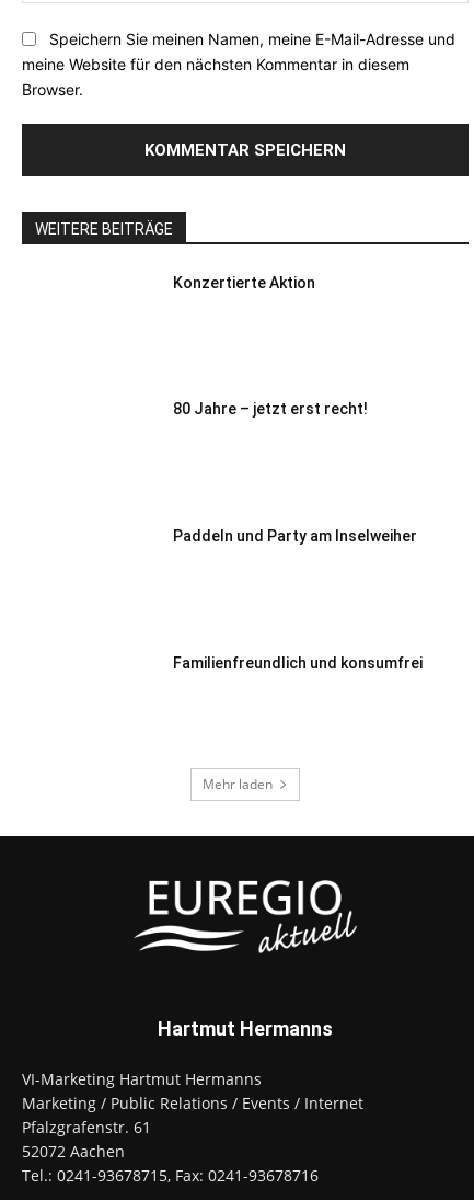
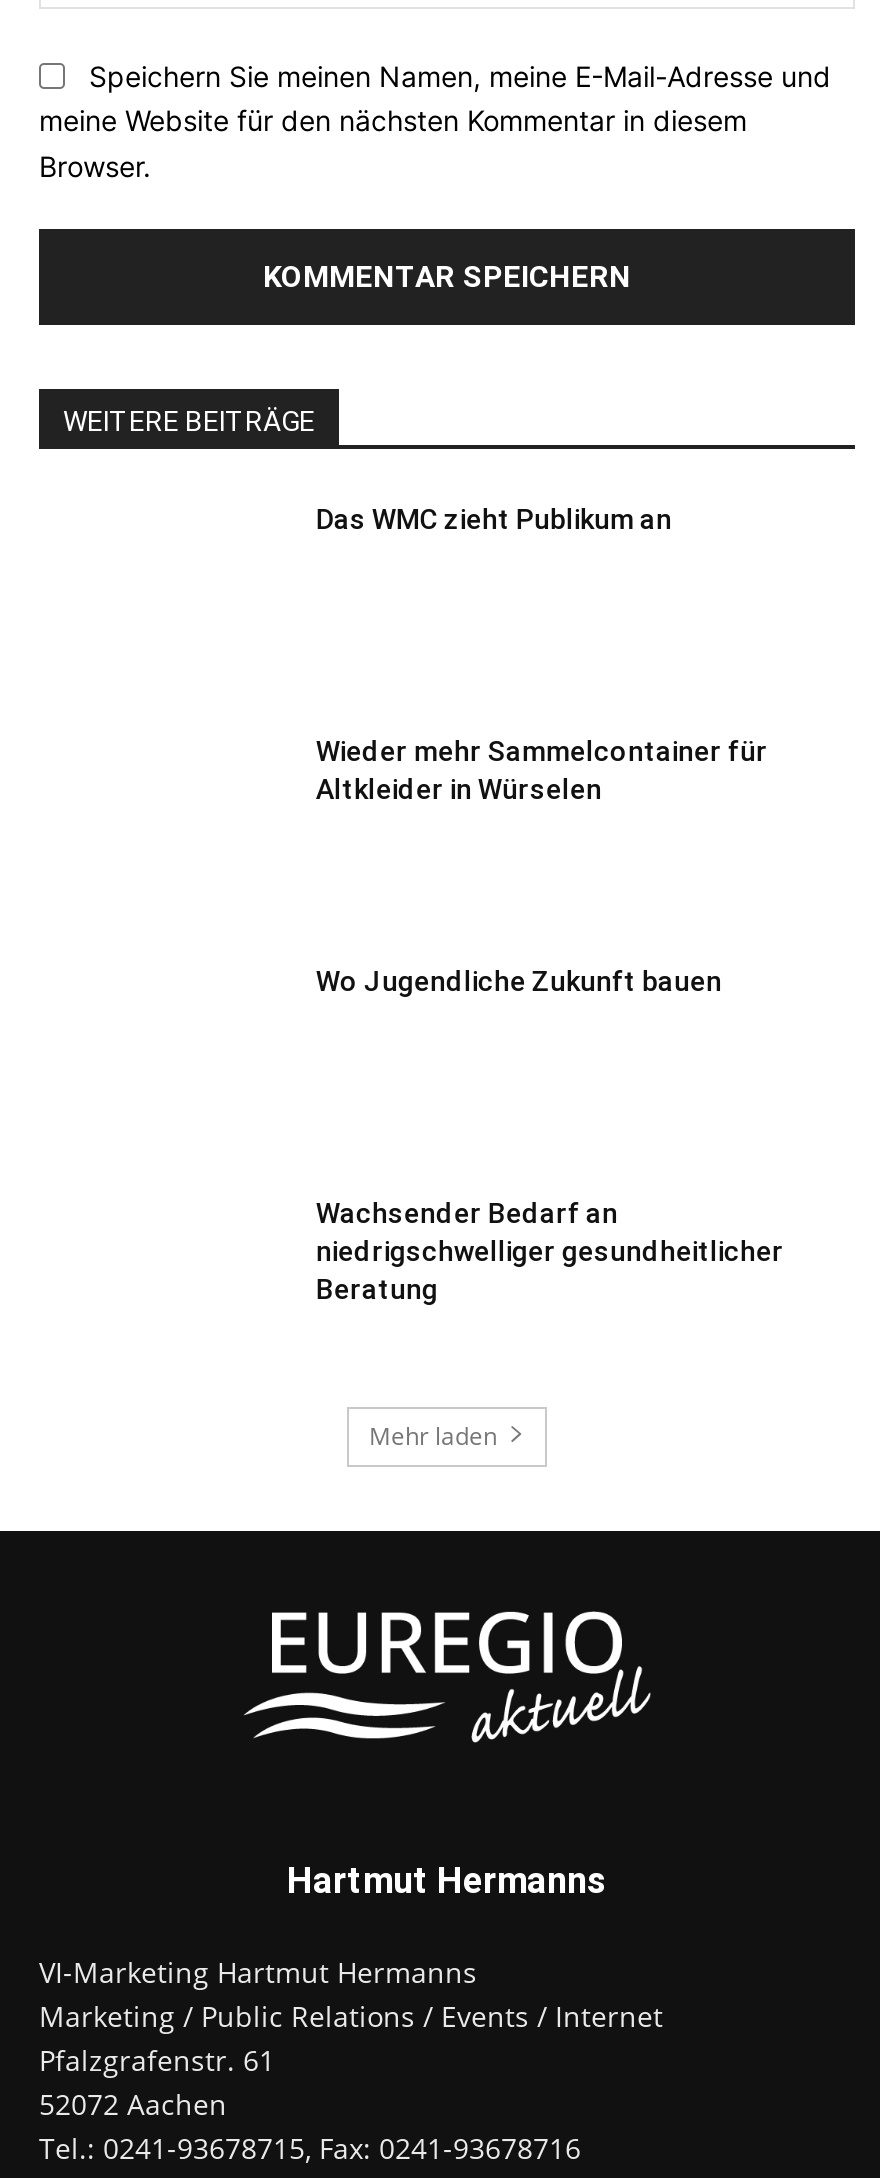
[173,274,316,291] Konzertierte Aktion -> [316,503,672,535] Das WMC zieht Publikum an
[173,401,368,418] 80 Jahre – jetzt erst recht! -> [316,734,768,804] Wieder mehr Sammelcontainer für | Altkleider in Würselen
[173,527,418,545] Paddeln und Party am Inselweiher -> [316,965,722,997] Wo Jugendliche Zukunft bauen
[173,654,423,672] Familienfreundlich und konsumfrei -> [316,1197,784,1305] Wachsender Bedarf an | niedrigschwelliger gesundheitlicher | Beratung

